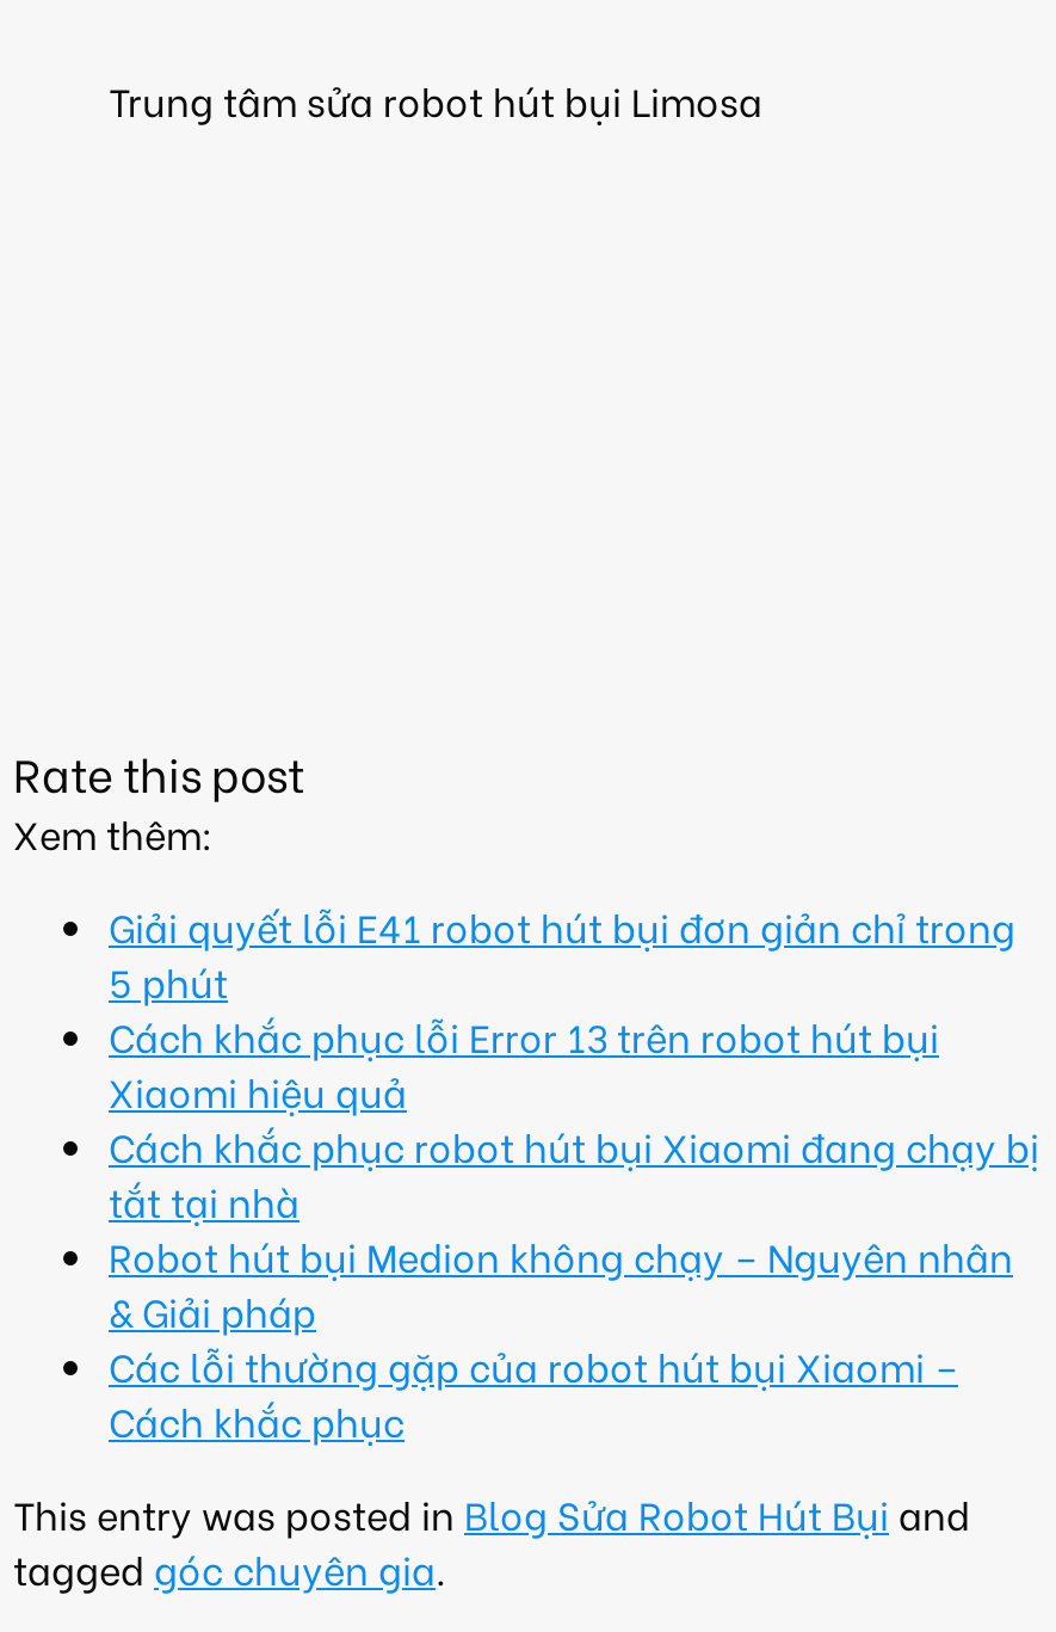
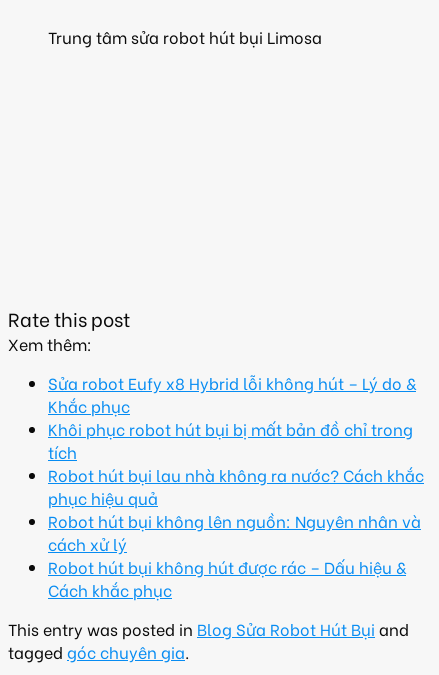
[109,898,1039,1393] Giải quyết lỗi E41 robot hút bụi đơn giản chỉ trong | 5 phút | Cách khắc phục lỗi Error 13 trên robot hút bụi | Xiaomi hiệu quả | Cách khắc phục robot hút bụi Xiaomi đang chạy bị | tắt tại nhà | Robot hút bụi Medion không chạy – Nguyên nhân | & Giải pháp | Các lỗi thường gặp của robot hút bụi Xiaomi – -> [48,371,424,578] Sửa robot Eufy x8 Hybrid lỗi không hút – Lý do & | Khắc phục | Khôi phục robot hút bụi bị mất bản đồ chỉ trong | tích | Robot hút bụi lau nhà không ra nước? Cách khắc | phục hiệu quả | Robot hút bụi không lên nguồn: Nguyên nhân và | cách xử lý | Robot hút bụi không hút được rác – Dấu hiệu &

